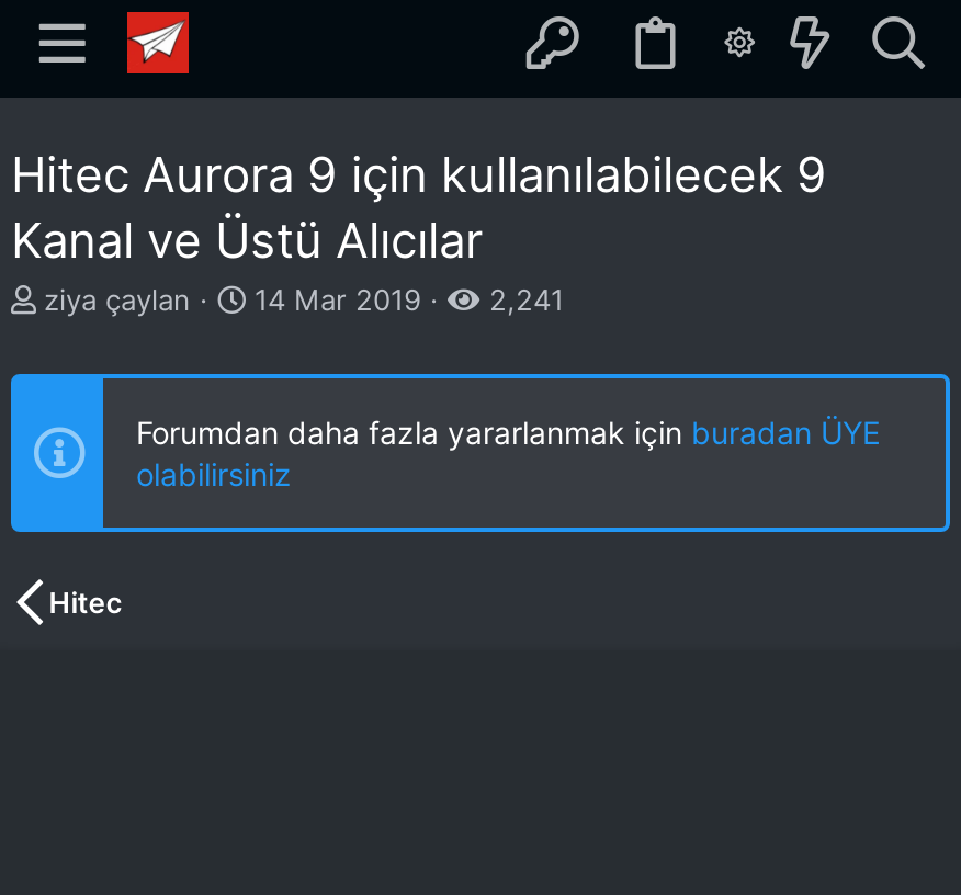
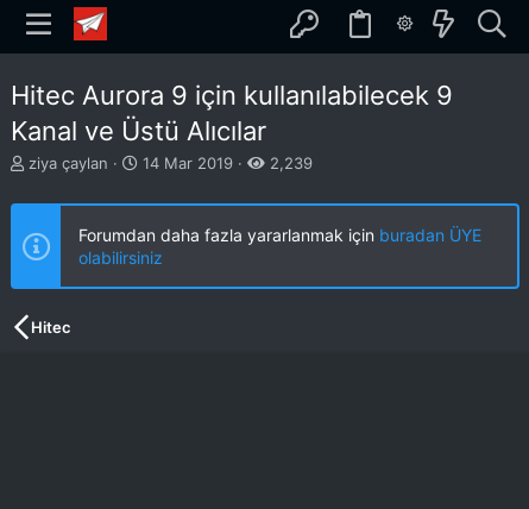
[489,282,564,317] 2,241 -> [270,153,313,172] 2,239

